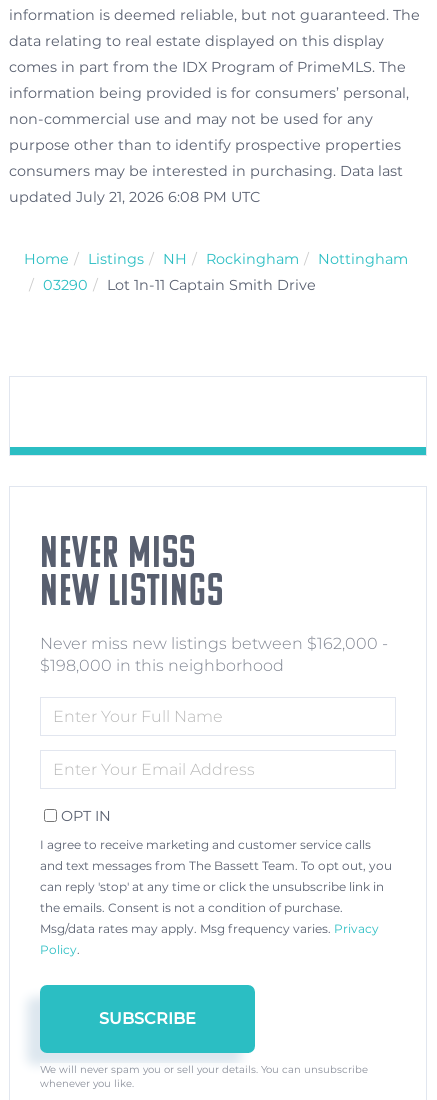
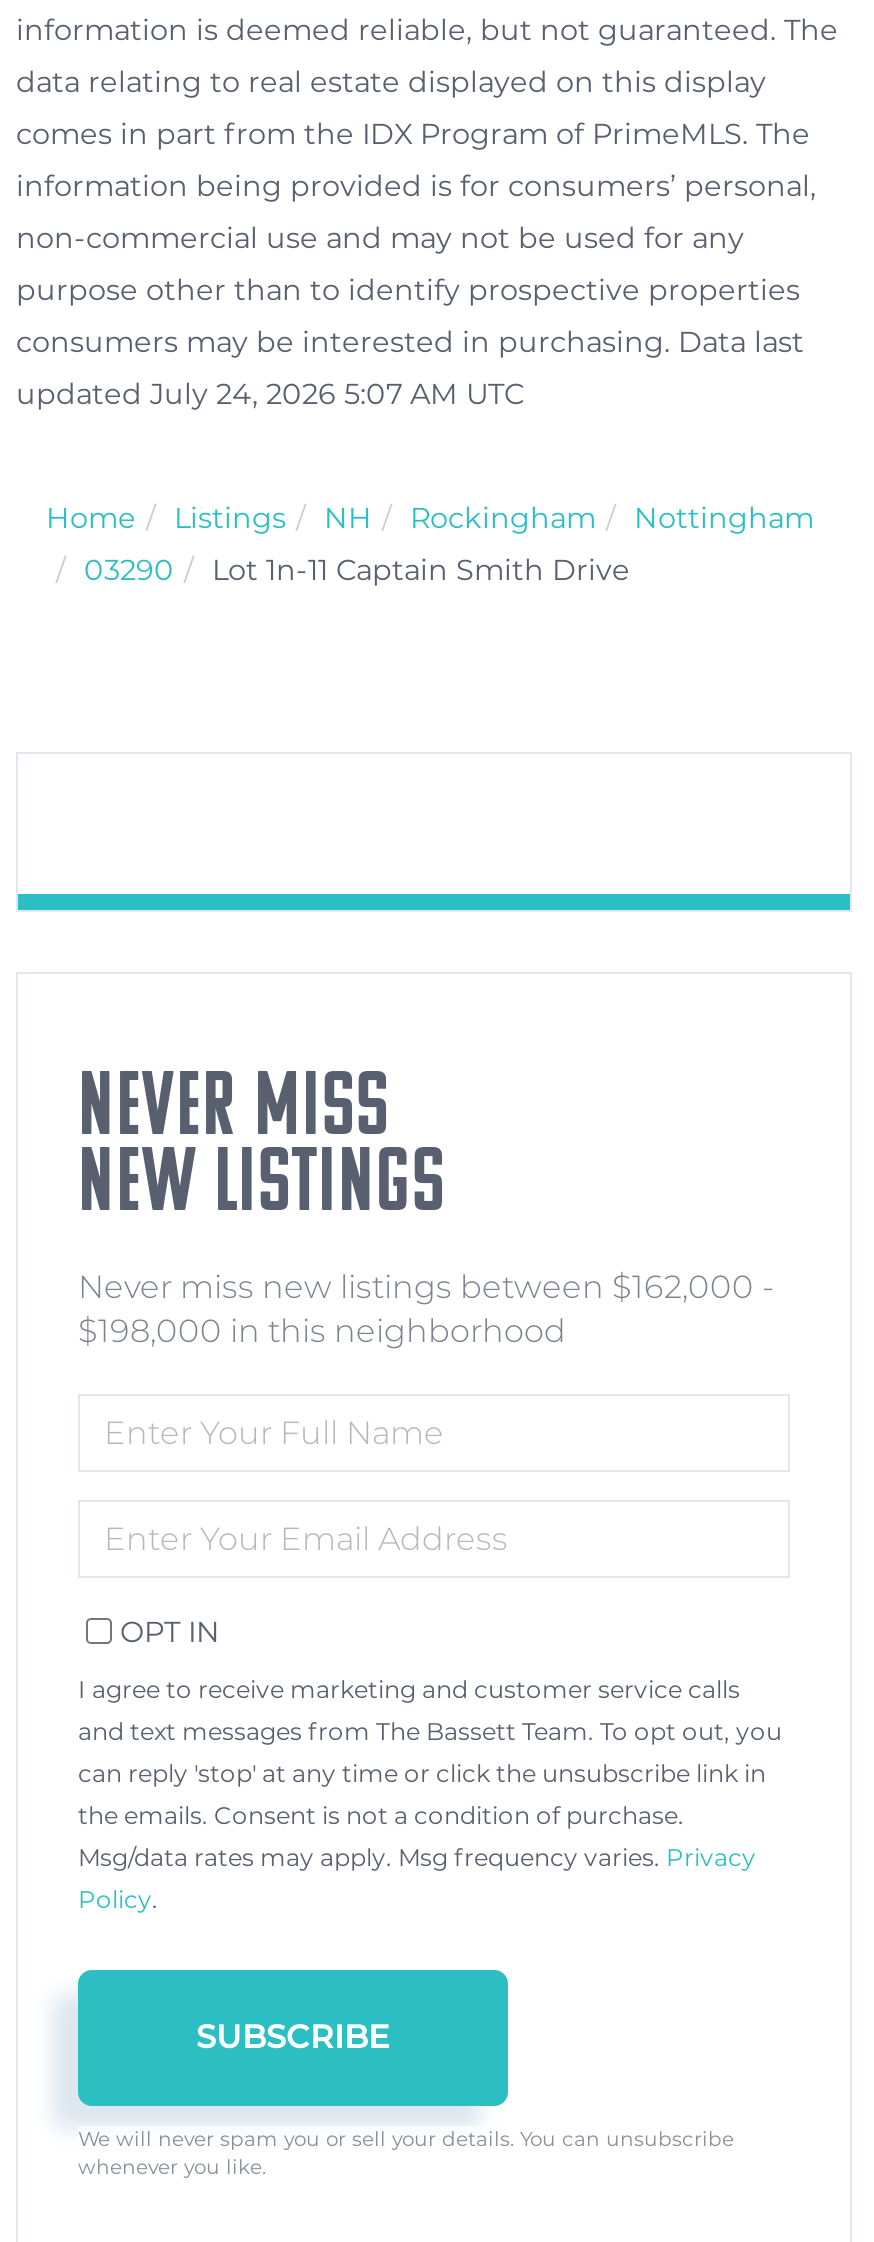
[9,188,260,206] updated July 21, 2026 6:08 PM UTC -> [16,375,524,411] updated July 24, 2026 5:07 AM UTC

